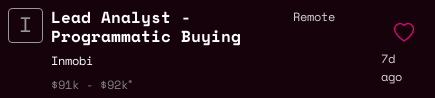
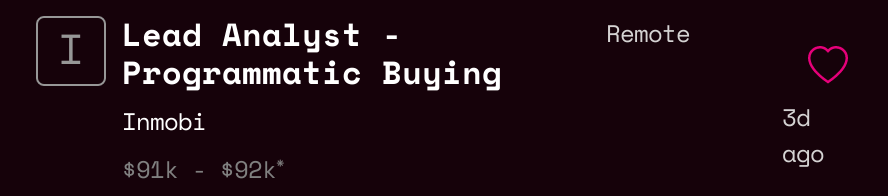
[381,50,395,67] 7d -> [782,100,810,134] 3d

